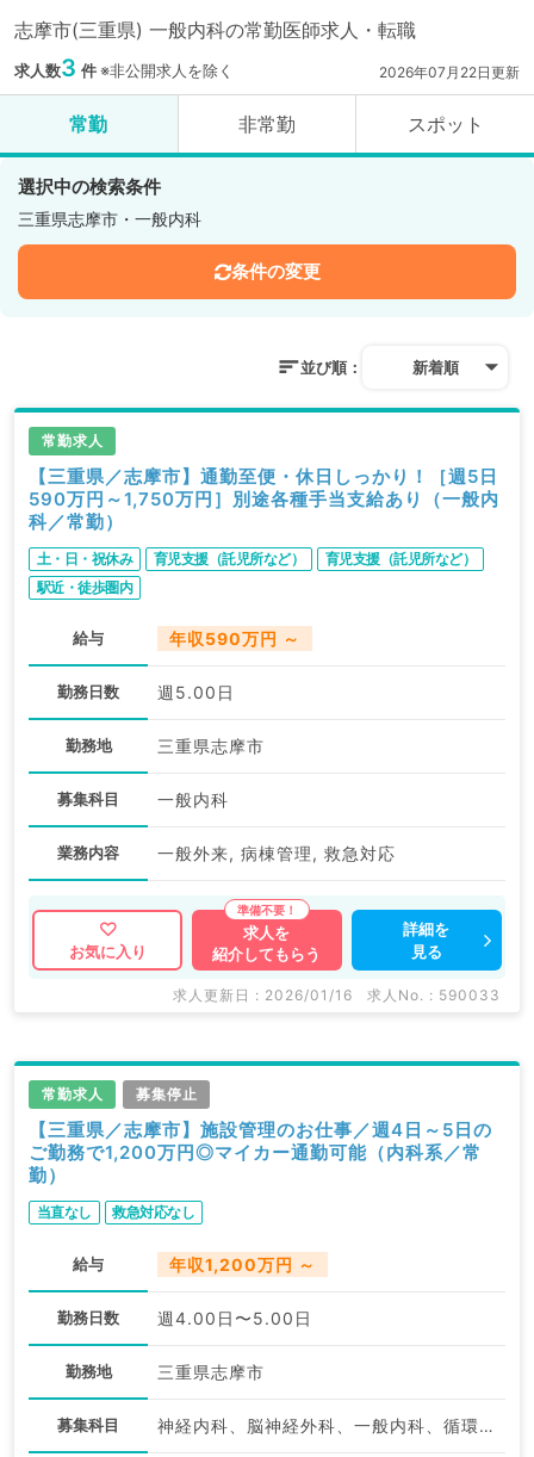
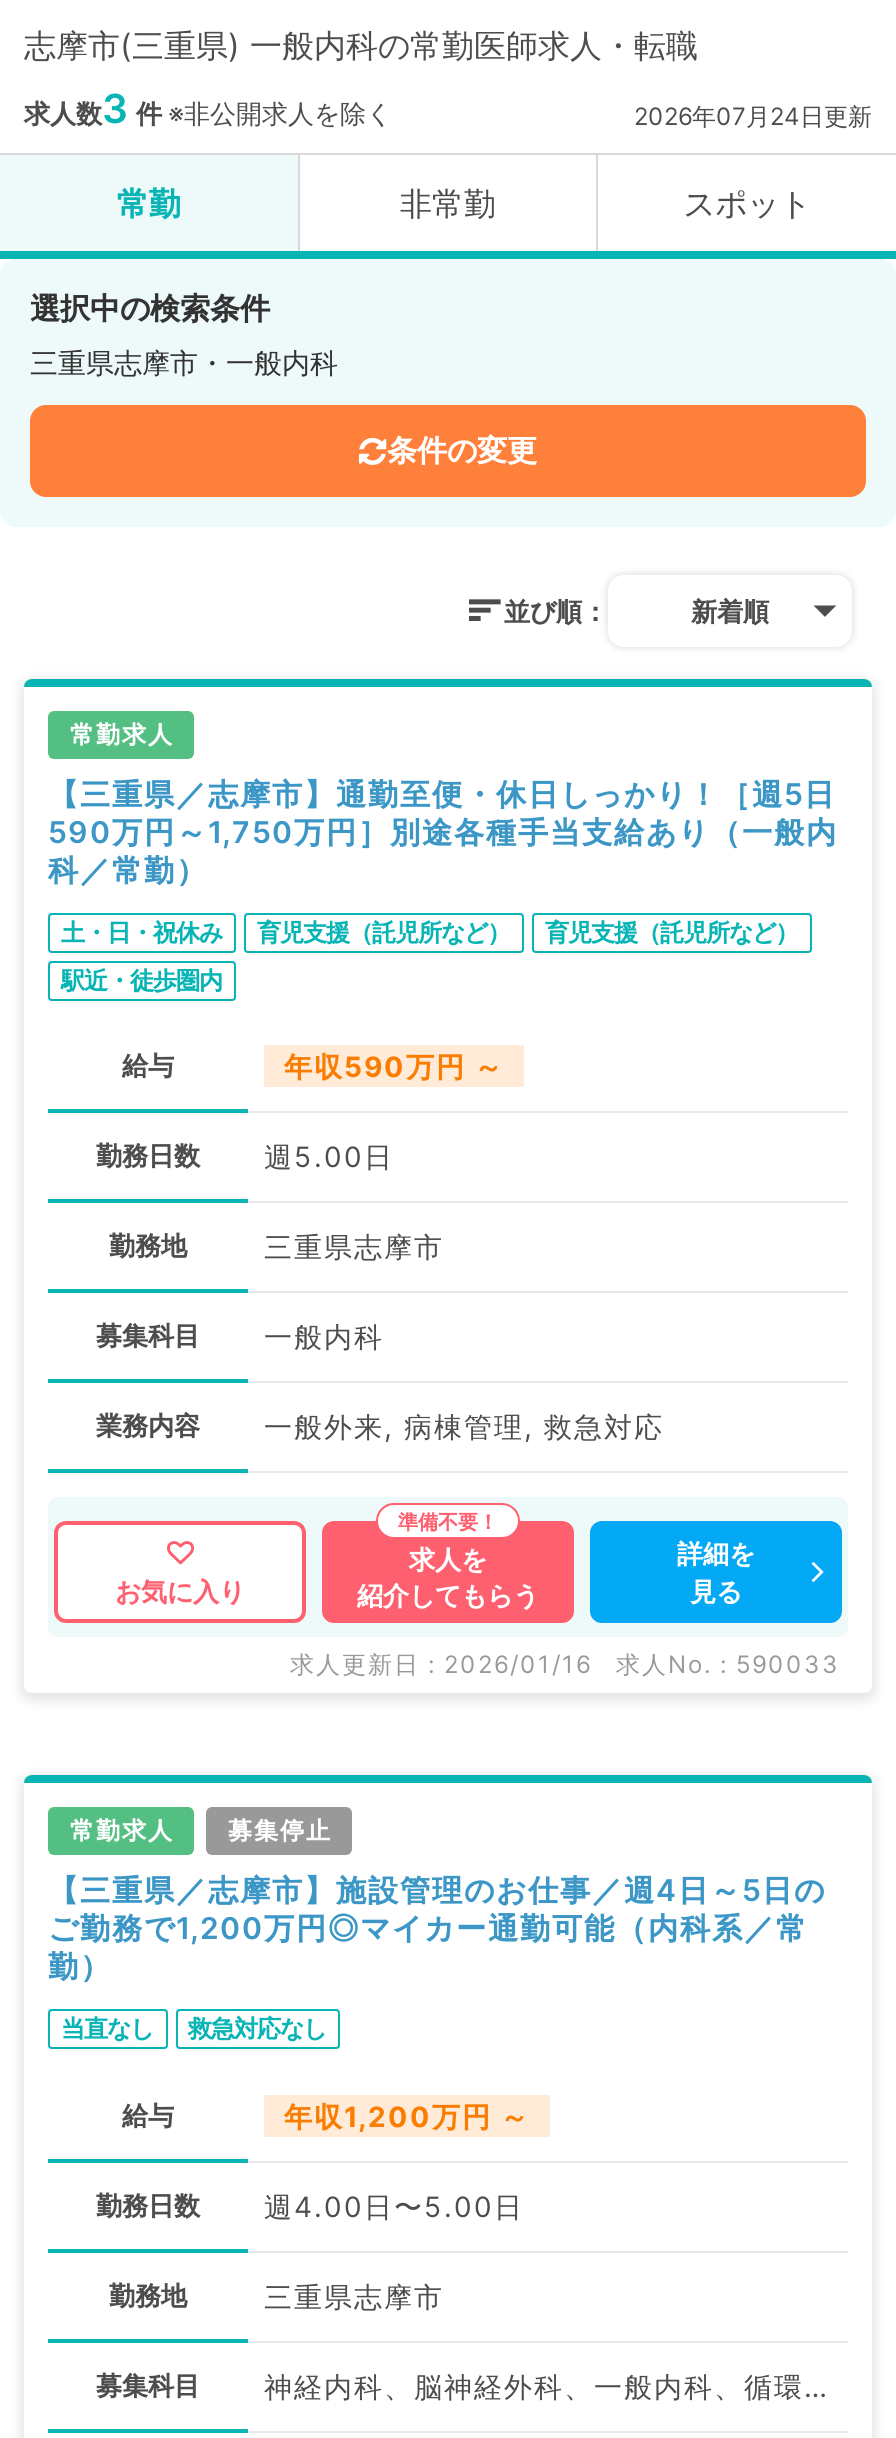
[379,63,520,81] 2026年07月22日更新 -> [634,101,872,131] 2026年07月24日更新

